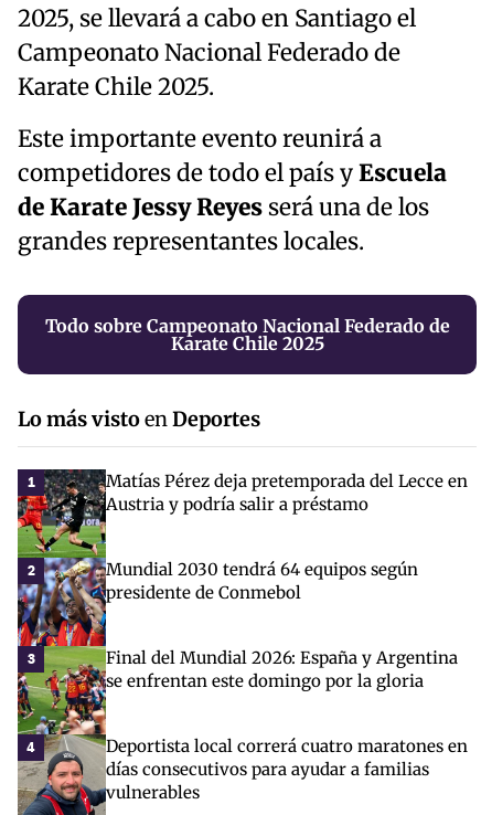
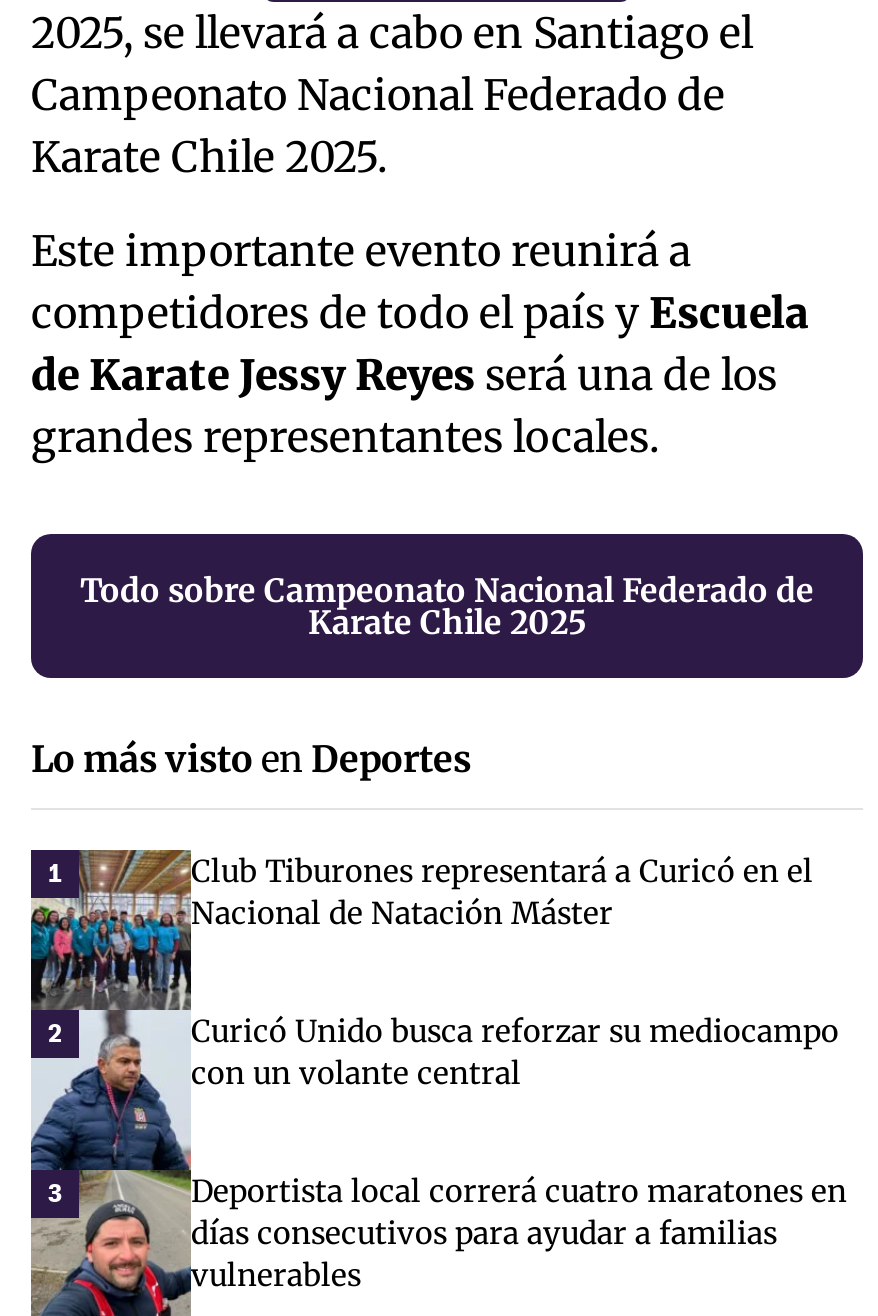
[17,468,468,735] [image] | Matías Pérez deja pretemporada del Lecce en | Austria y podría salir a préstamo -> [29,848,813,1172] [image] | Club Tiburones representará a Curicó en el | Nacional de Natación Máster
[106,559,418,603] Mundial 2030 tendrá 64 equipos según | presidente de Conmebol -> [191,1012,839,1092] Curicó Unido busca reforzar su mediocampo | con un volante central
[26,647,458,755] Final del Mundial 2026: España y Argentina | se enfrentan este domingo por la gloria | 4 -> none

